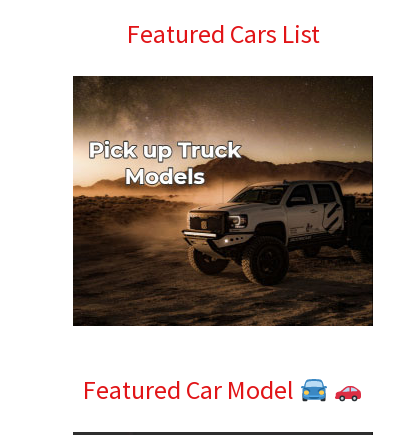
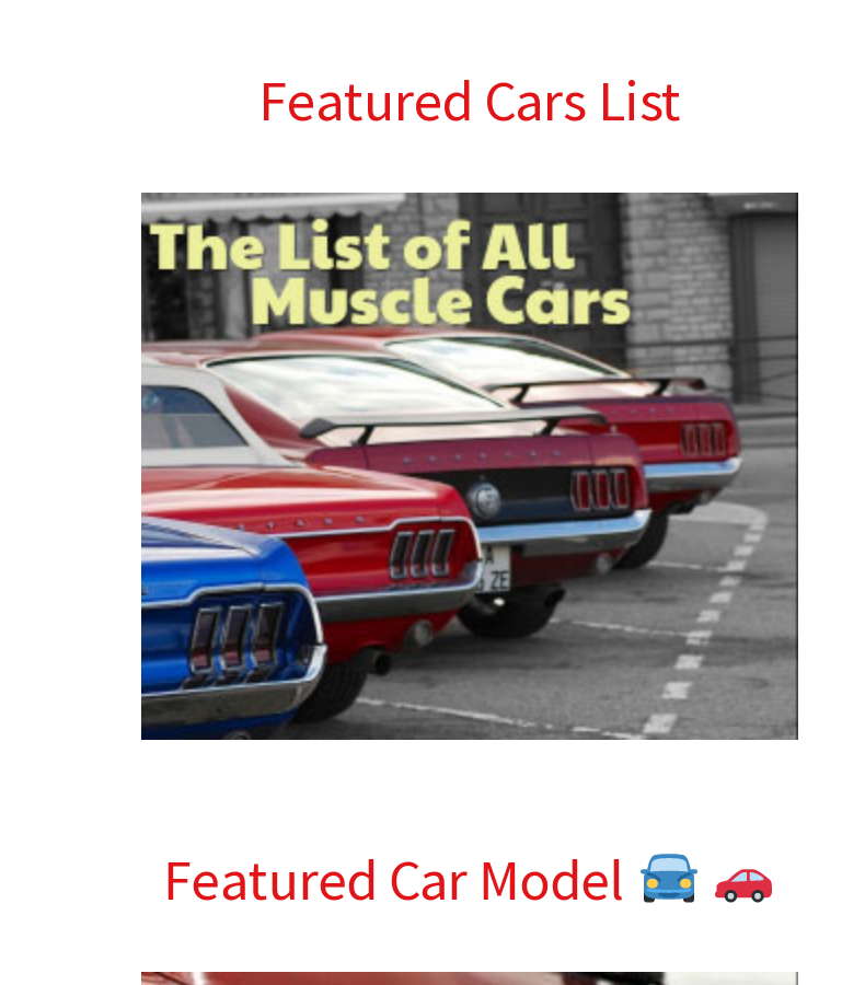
[72,75,373,327] [image] -> [139,193,798,742] [image]

